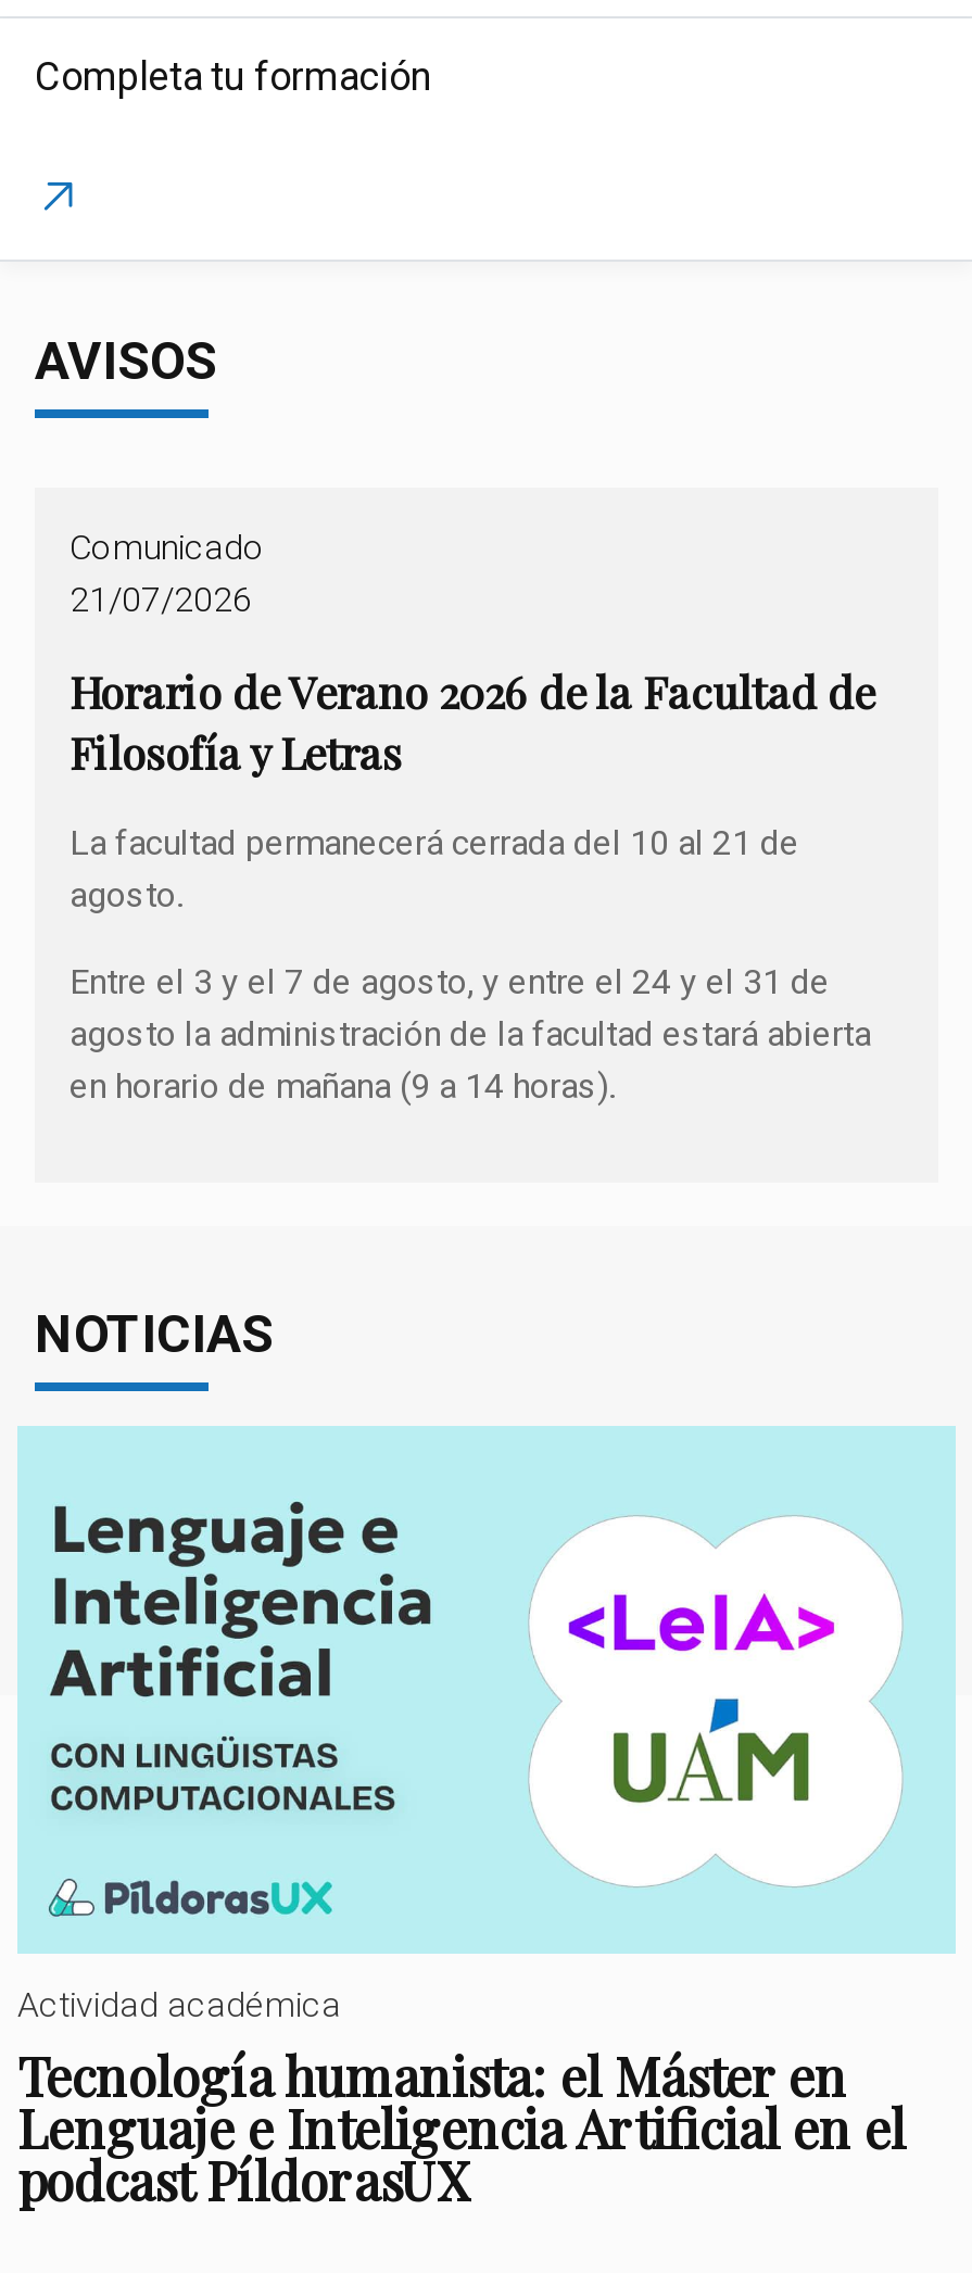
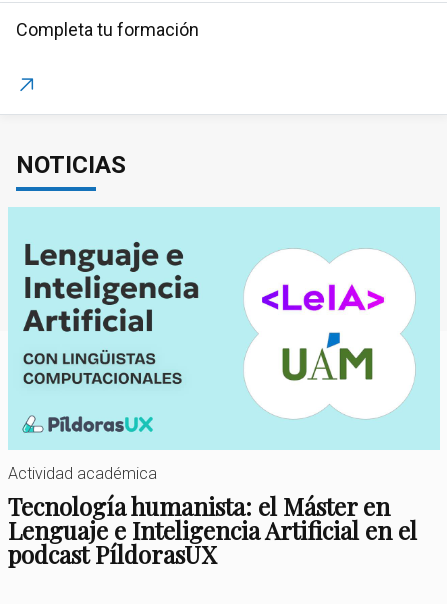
[35,331,875,1107] AVISOS | Comunicado | 21/07/2026 | Horario de Verano 2026 de la Facultad de | Filosofía y Letras | La facultad permanecerá cerrada del 10 al 21 de | agosto. | Entre el 3 y el 7 de agosto, y entre el 24 y el 31 de | agosto la administración de la facultad estará abierta | en horario de mañana (9 a 14 horas). -> none

